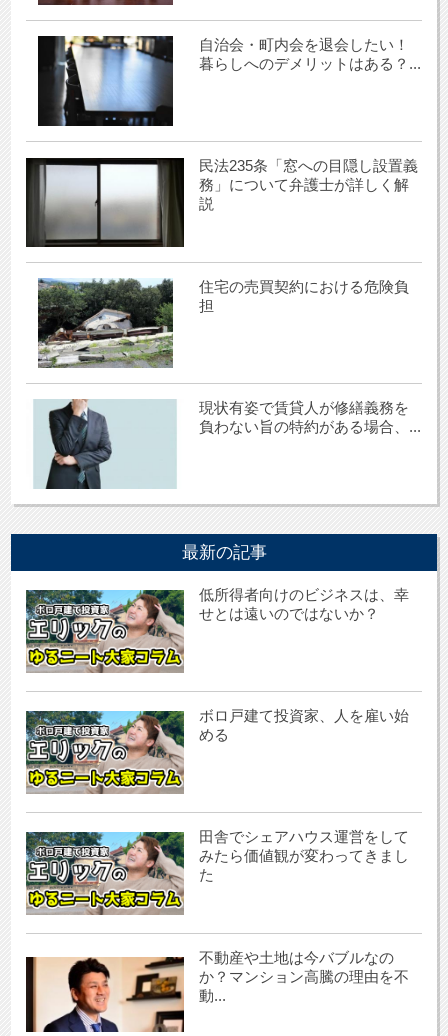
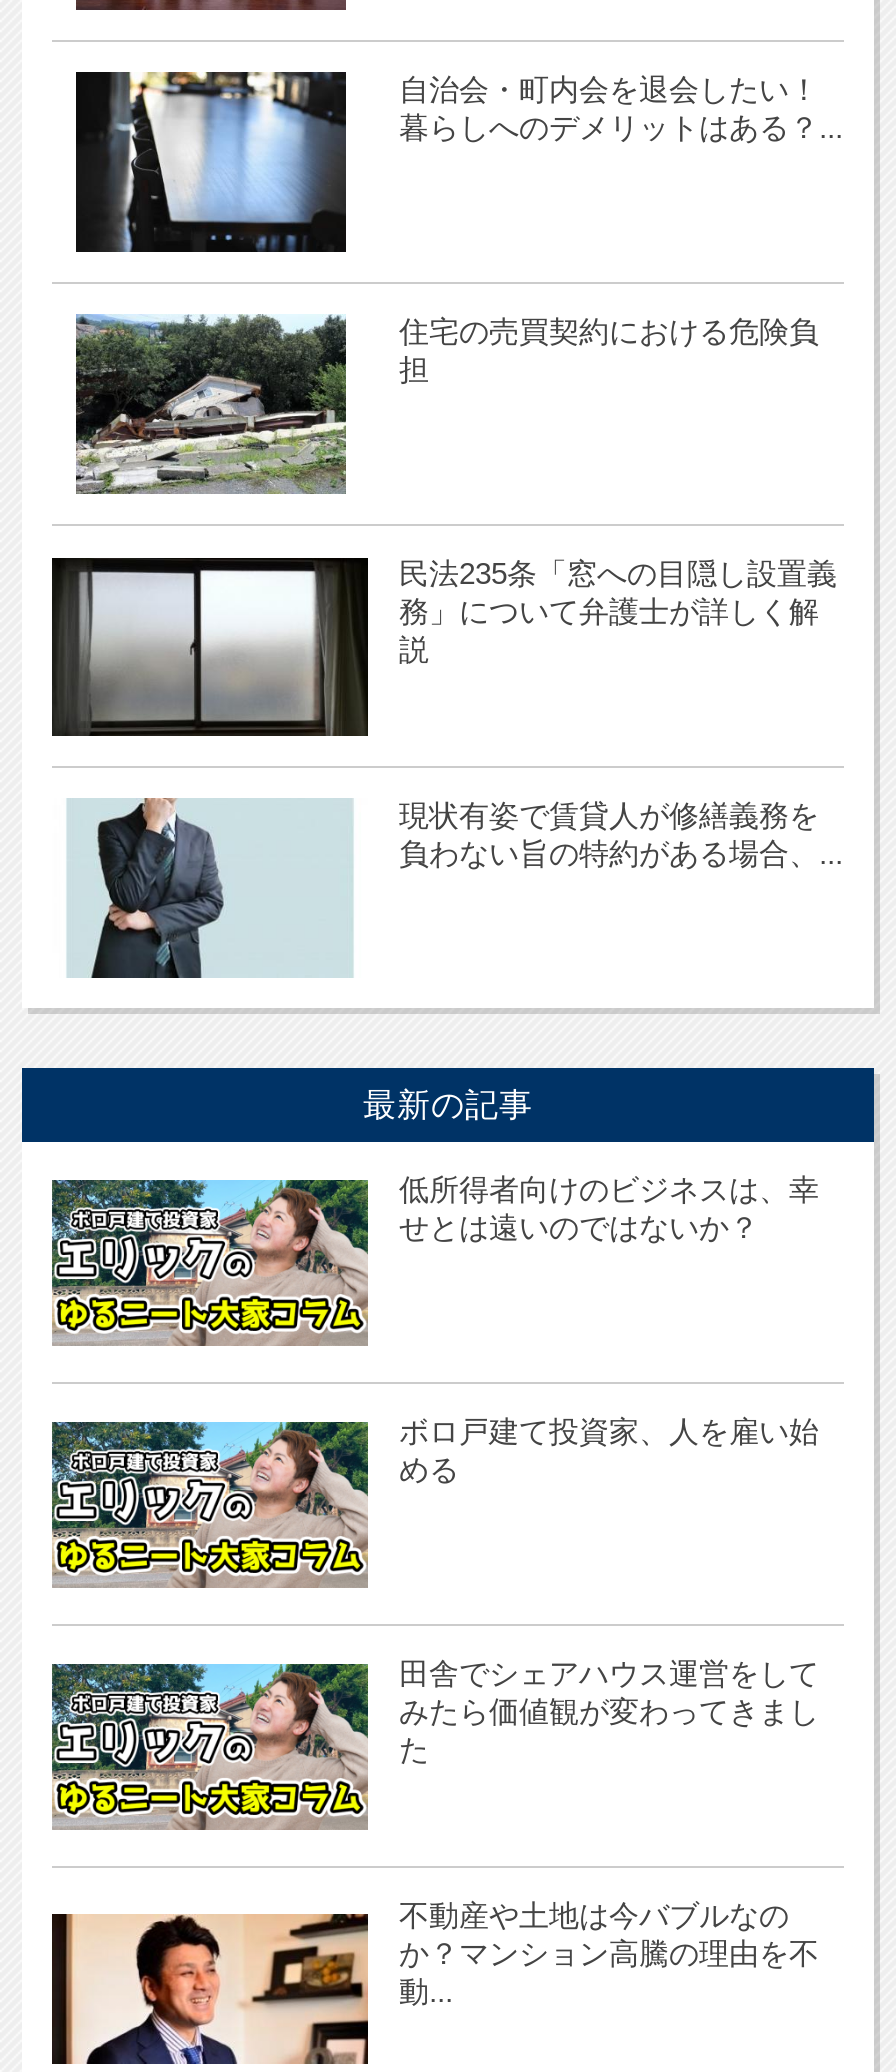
moved [26,157,418,248] -> [52,557,837,738]: [image] | 民法235条「窓への目隠し設置義 | 務」について弁護士が詳しく解 | 説
moved [34,278,409,368] -> [74,314,819,494]: [image] | 住宅の売買契約における危険負 | 担

